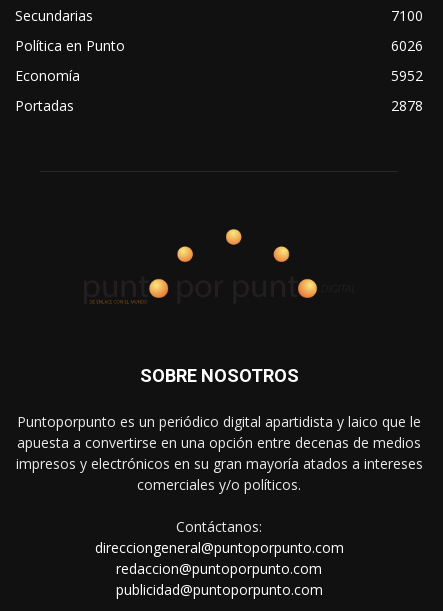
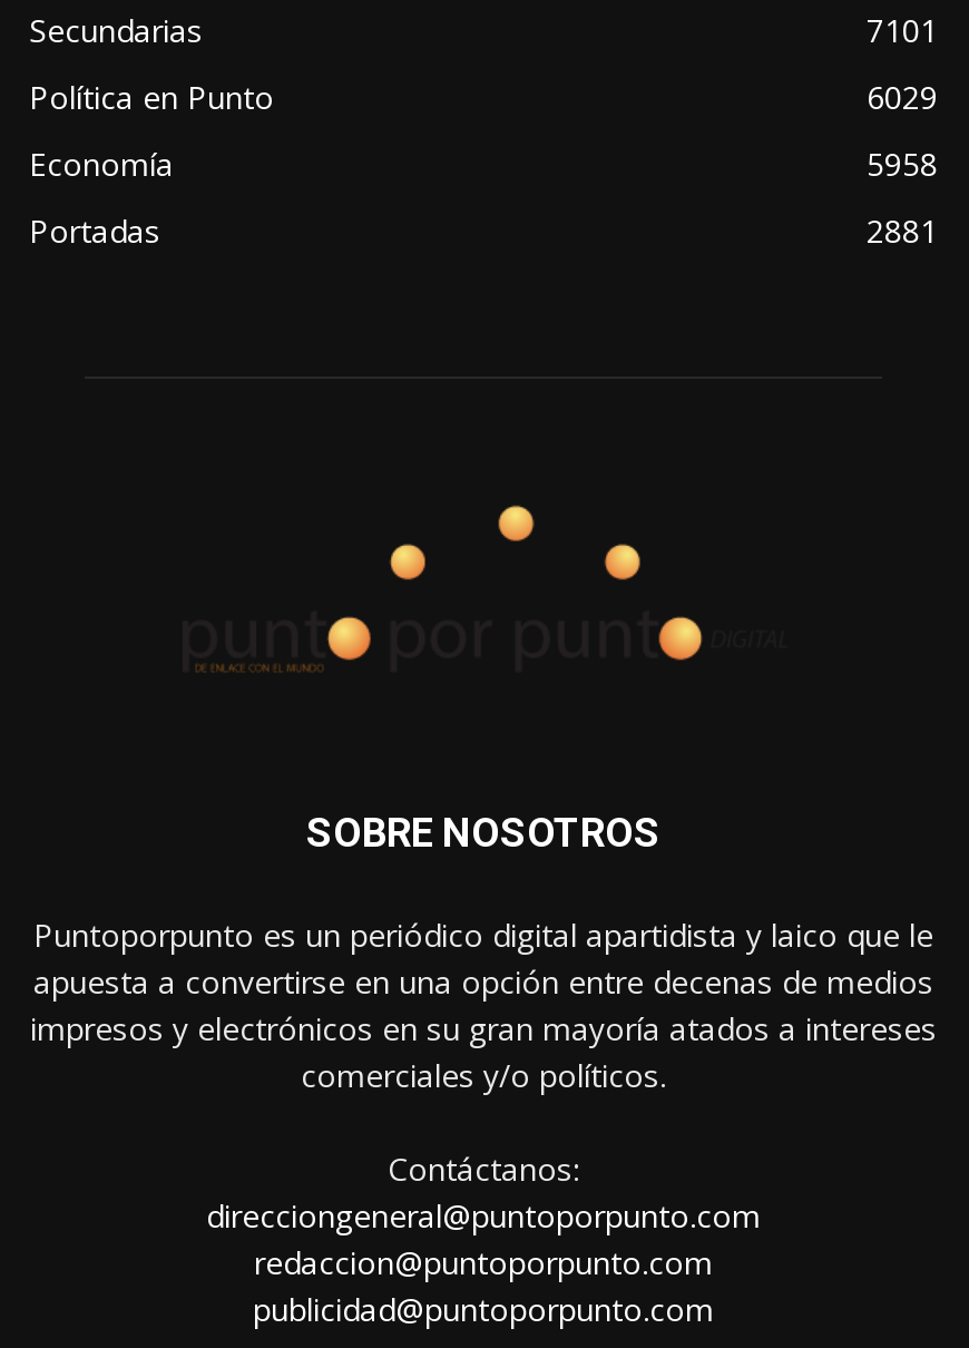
[391,6,423,25] 7100 -> [867,9,938,51] 7101
[391,36,423,55] 6026 -> [867,76,938,118] 6029
[391,66,423,85] 5952 -> [867,143,938,185] 5958
[391,96,423,115] 2878 -> [867,210,938,252] 2881

